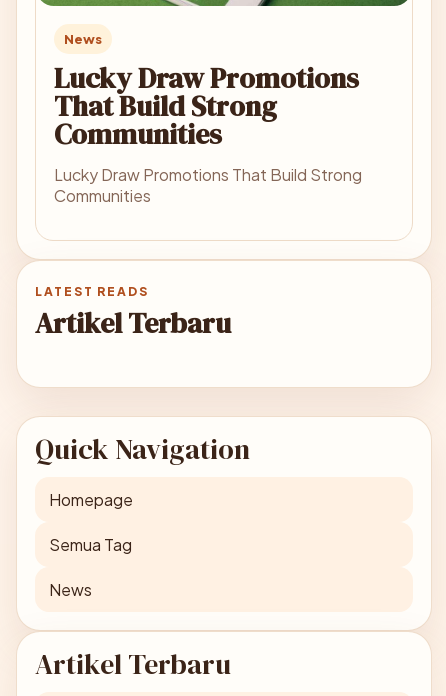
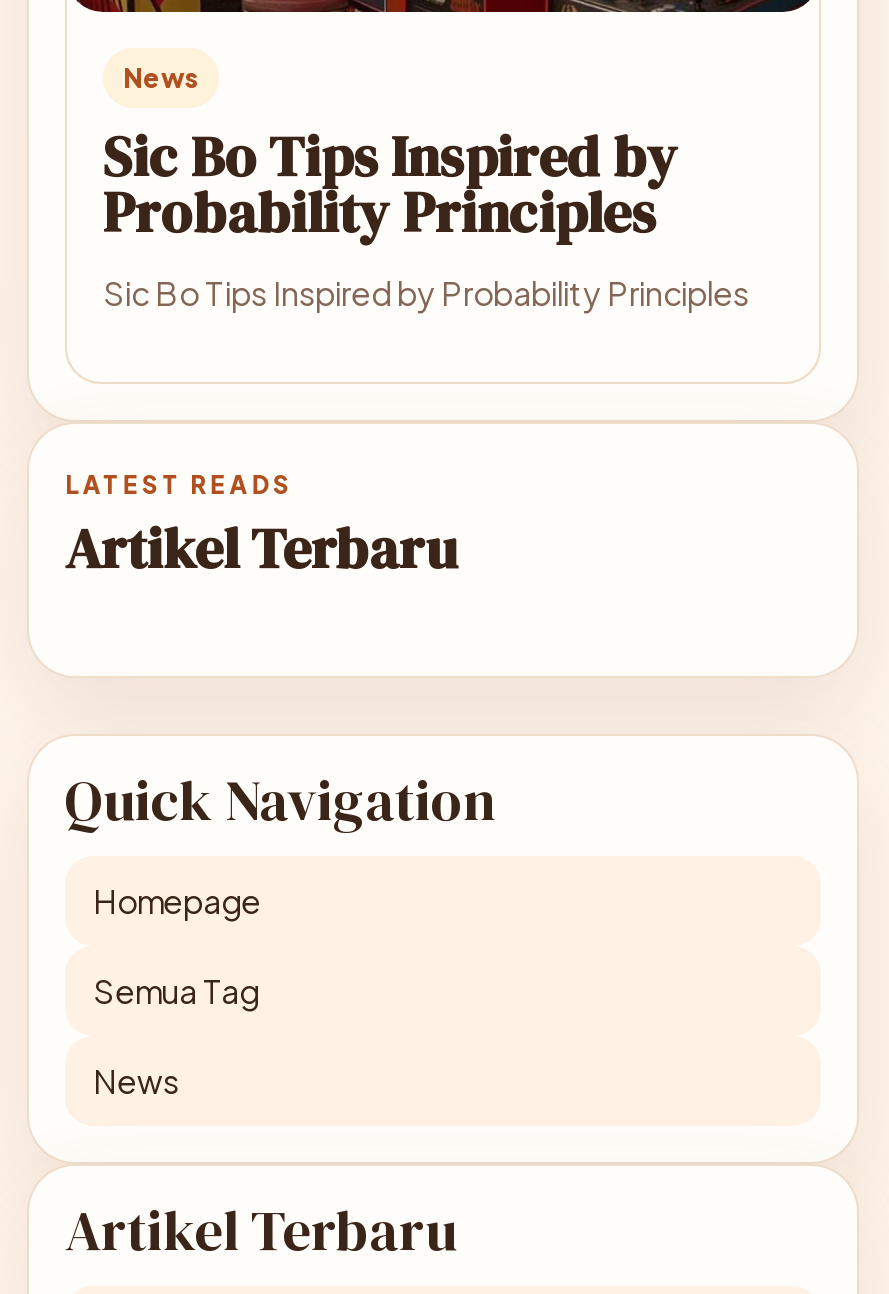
[54,59,362,206] Lucky Draw Promotions | That Build Strong | Communities | Lucky Draw Promotions That Build Strong | Communities -> [103,118,749,314] Sic Bo Tips Inspired by | Probability Principles | Sic Bo Tips Inspired by Probability Principles

